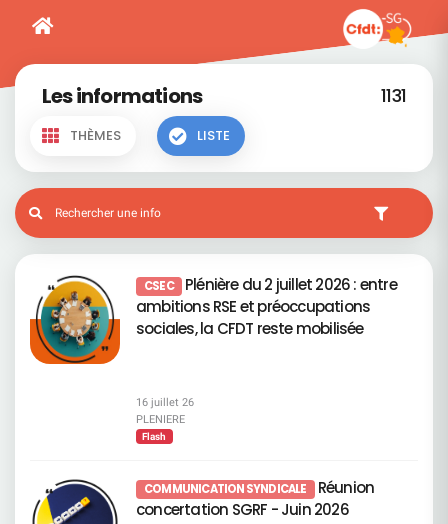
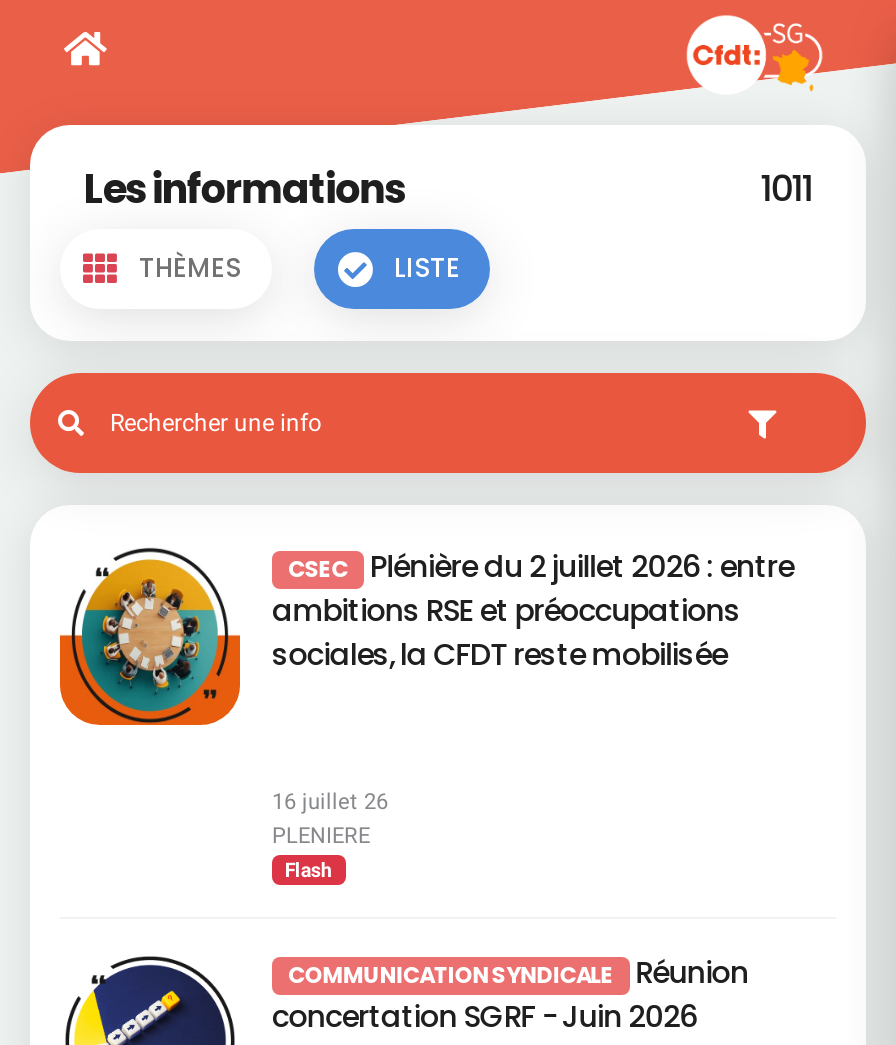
[381,83,406,108] 1131 -> [760,163,812,213] 1011

